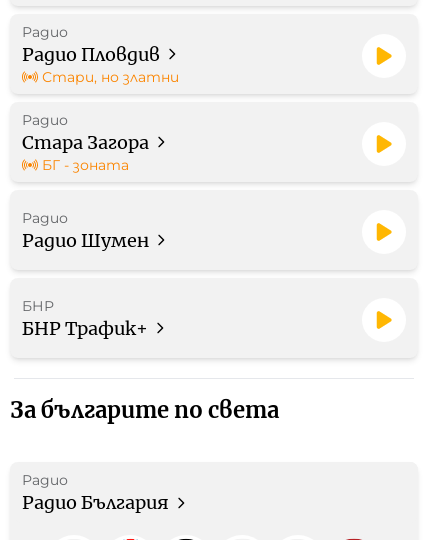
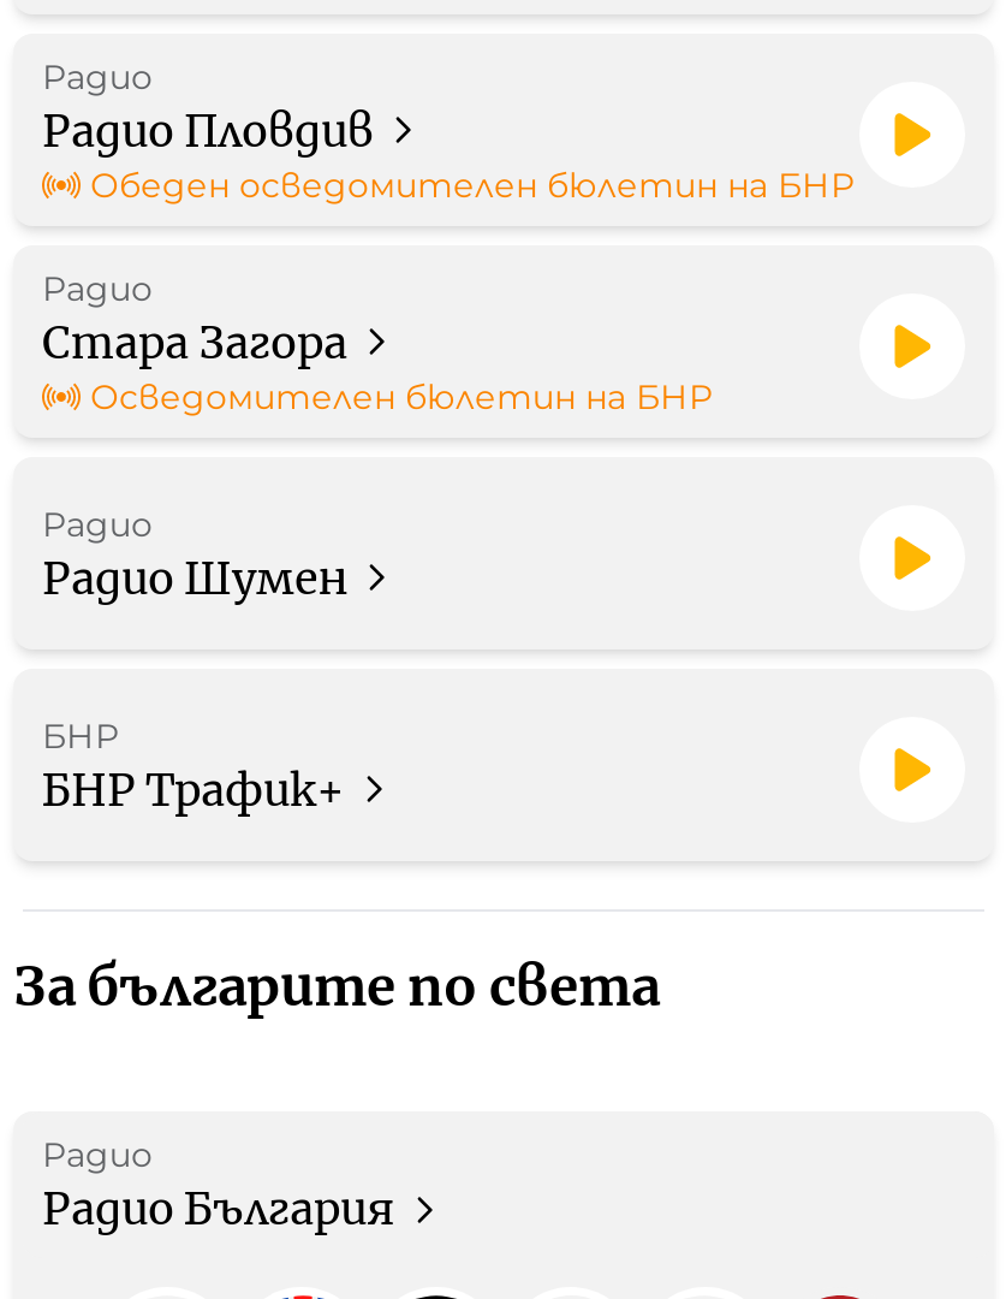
[42,67,179,85] Стари, но златни -> [90,162,855,206] Обеден осведомителен бюлетин на БНР
[42,155,129,173] БГ - зоната -> [90,374,713,417] Осведомителен бюлетин на БНР

